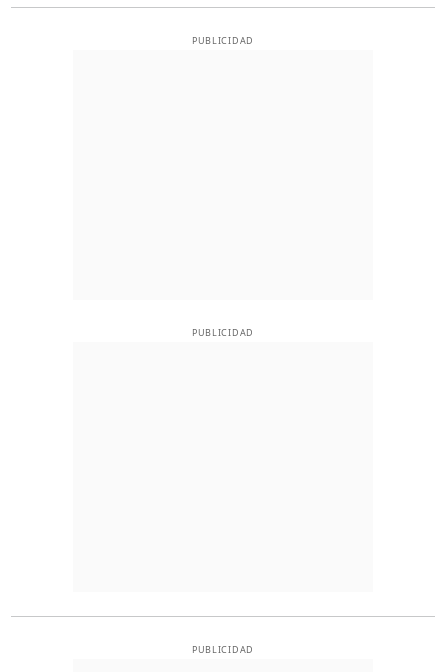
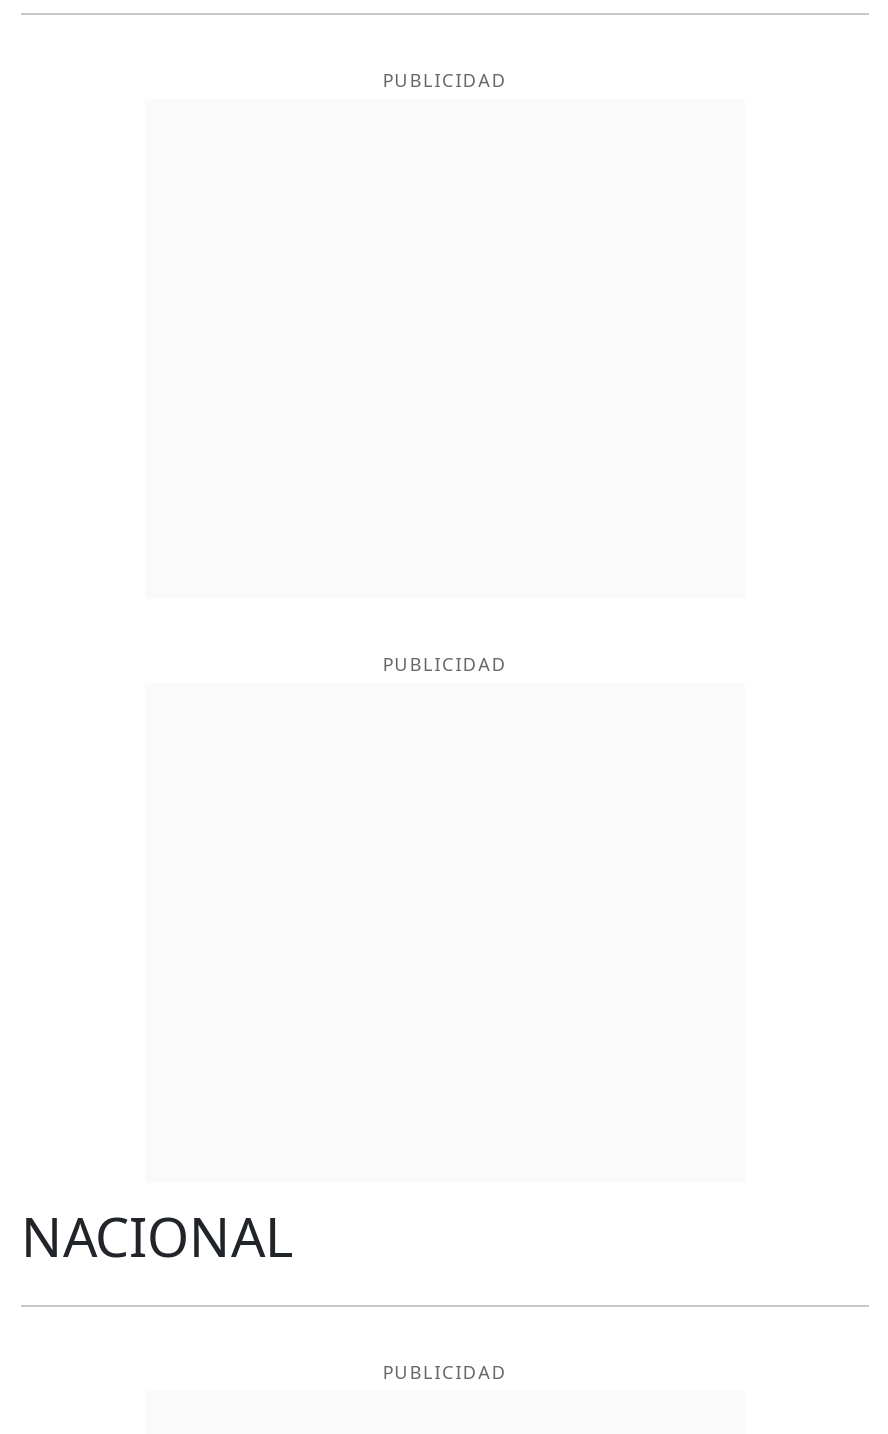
none -> [21,1199,293,1273] NACIONAL

